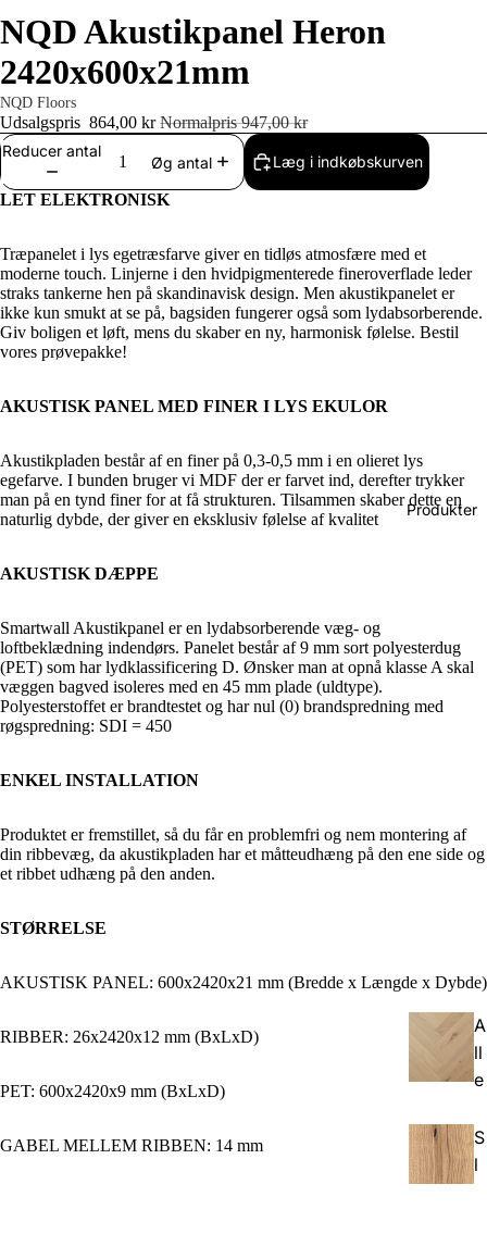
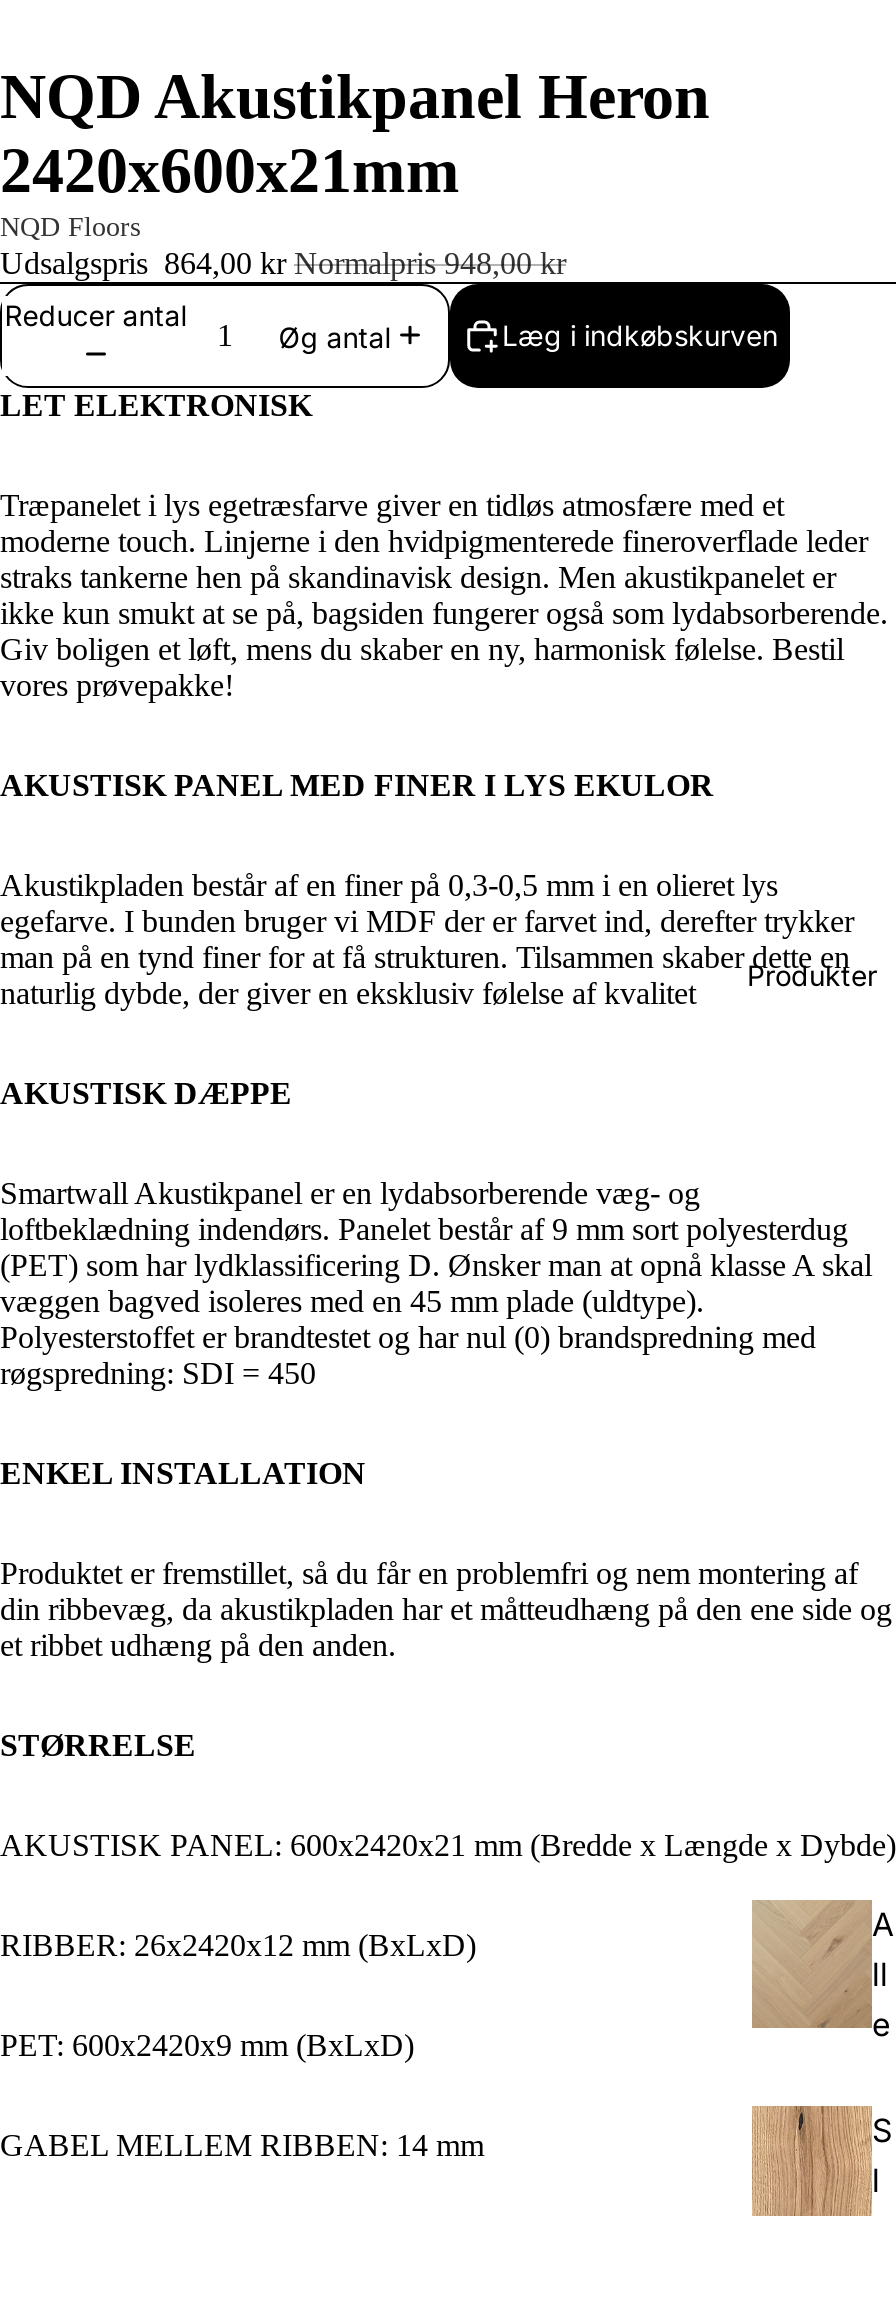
[0,113,308,131] Udsalgspris 864,00 kr Normalpris 947,00 kr -> [0,246,566,280] Udsalgspris 864,00 kr Normalpris 948,00 kr

